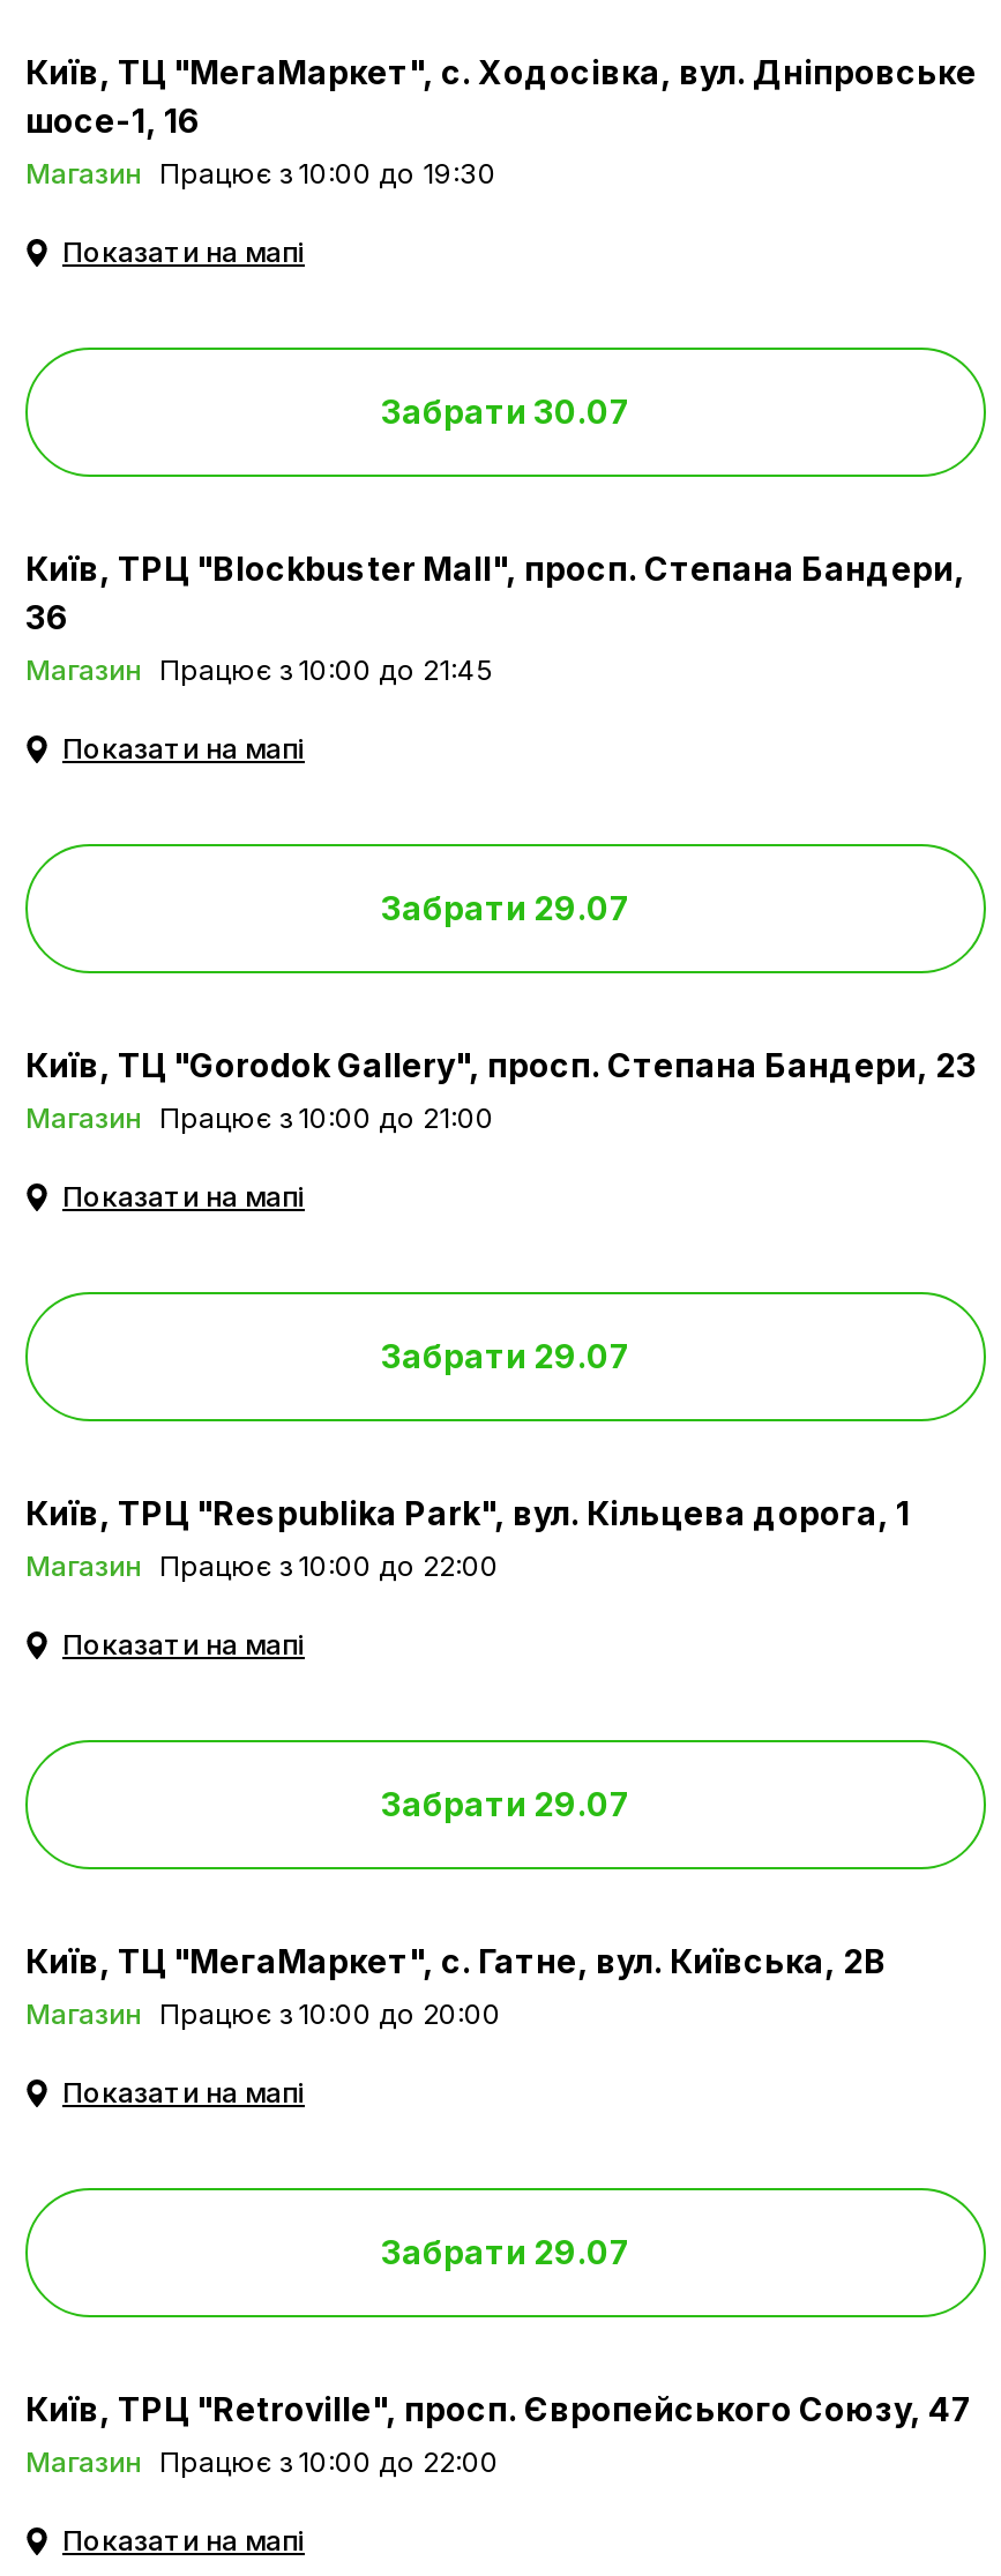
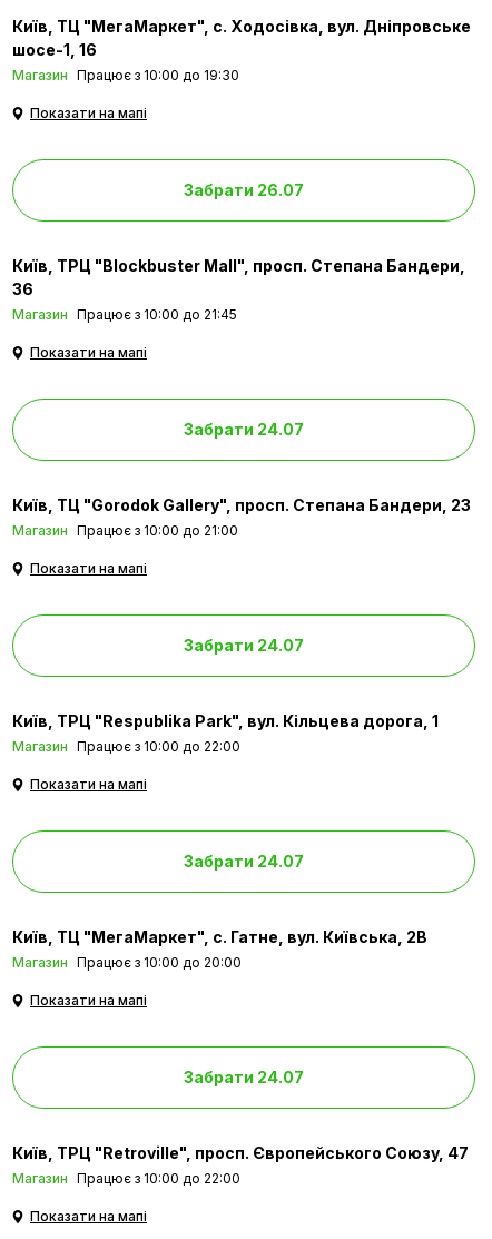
[381,392,630,432] Забрати 30.07 -> [184,181,304,200] Забрати 26.07
[381,889,630,928] Забрати 29.07 -> [184,420,304,439] Забрати 24.07
[381,1337,630,1376] Забрати 29.07 -> [184,636,304,655] Забрати 24.07
[381,1785,630,1824] Забрати 29.07 -> [184,852,304,871] Забрати 24.07
[381,2233,630,2272] Забрати 29.07 -> [184,1068,304,1087] Забрати 24.07

